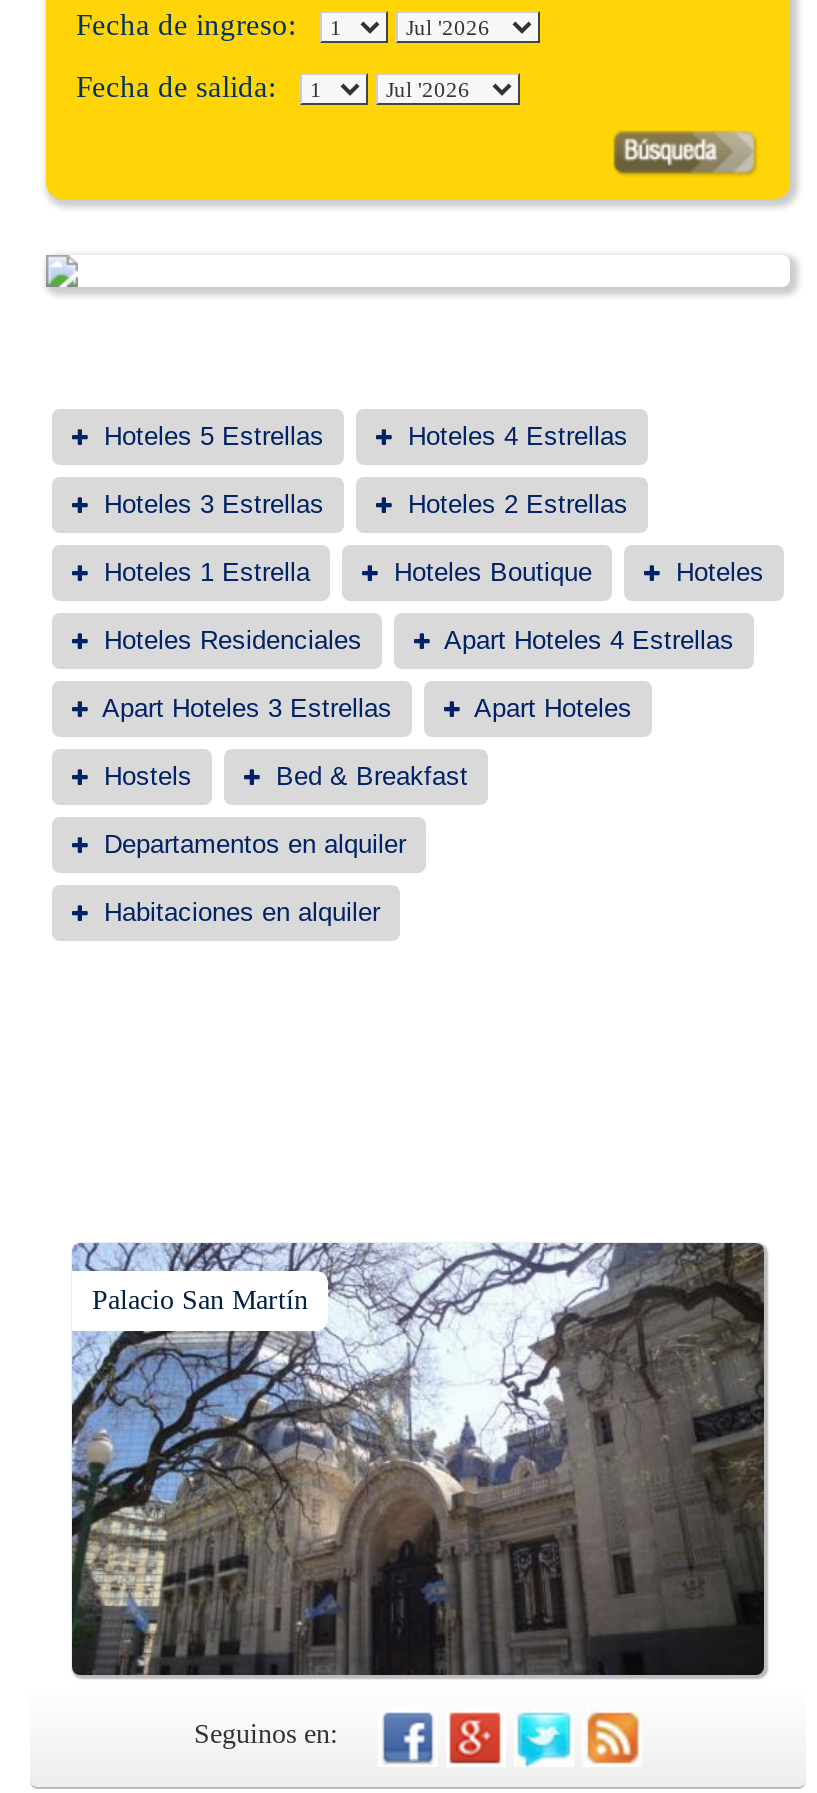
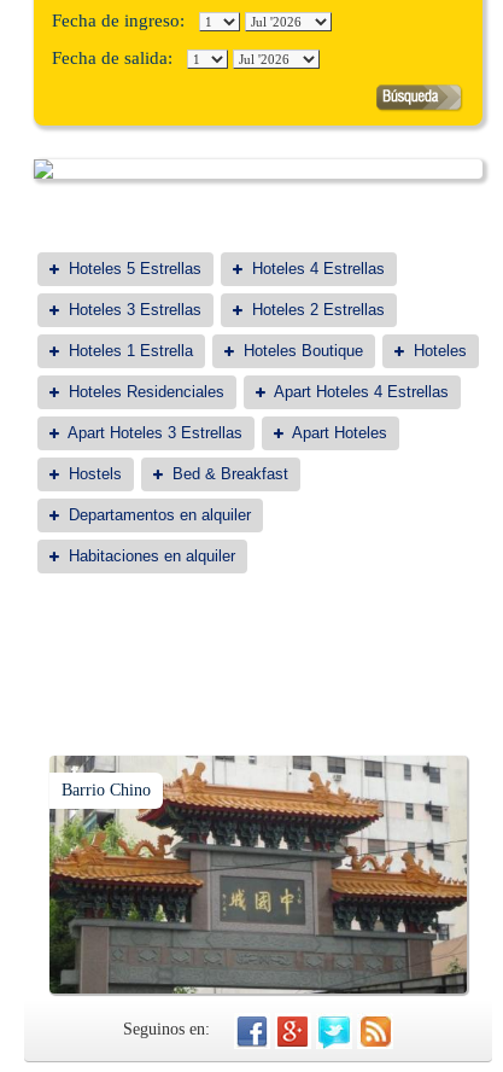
[70,1241,766,1677] [image] | Palacio San Martín -> [48,755,468,994] [image] | Barrio Chino

